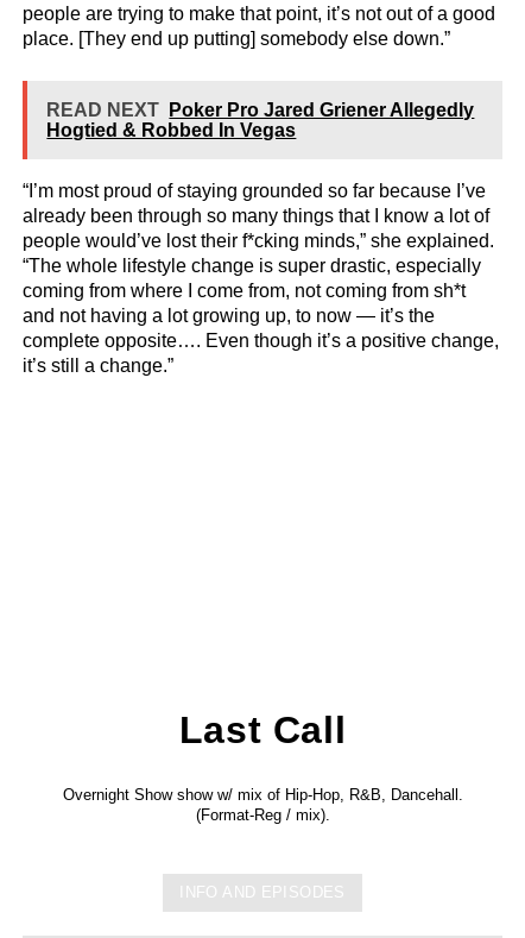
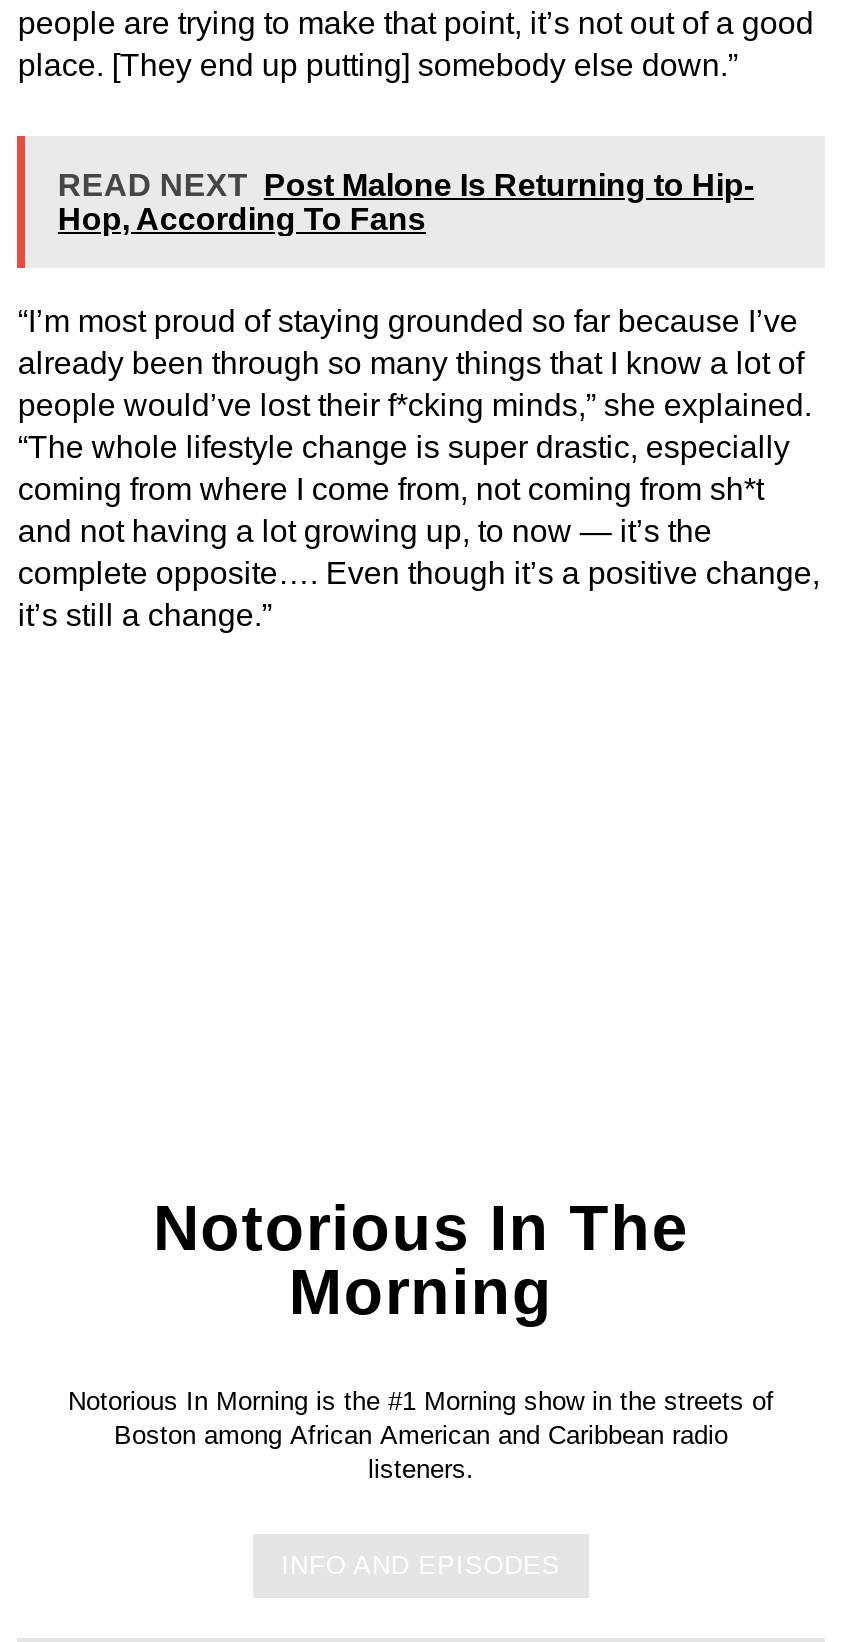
[47,100,474,141] READ NEXT Poker Pro Jared Griener Allegedly | Hogtied & Robbed In Vegas -> [58,168,754,236] READ NEXT Post Malone Is Returning to Hip- | Hop, According To Fans
[179,708,346,751] Last Call -> [153,1192,689,1328] Notorious In The | Morning
[62,786,463,824] Overnight Show show w/ mix of Hip-Hop, R&B, Dancehall. | (Format-Reg / mix). -> [68,1386,774,1484] Notorious In Morning is the #1 Morning show in the streets of | Boston among African American and Caribbean radio | listeners.

